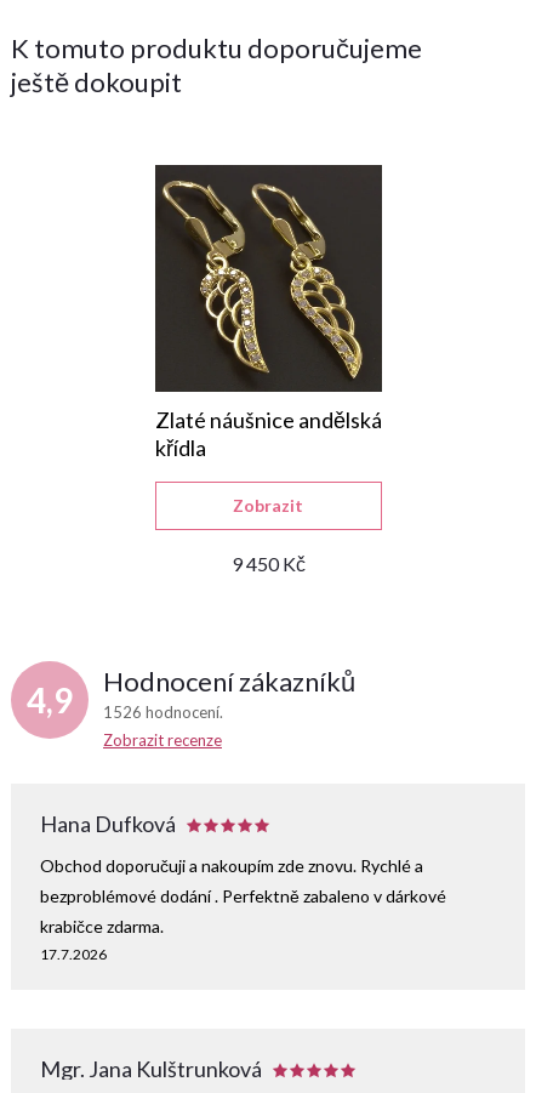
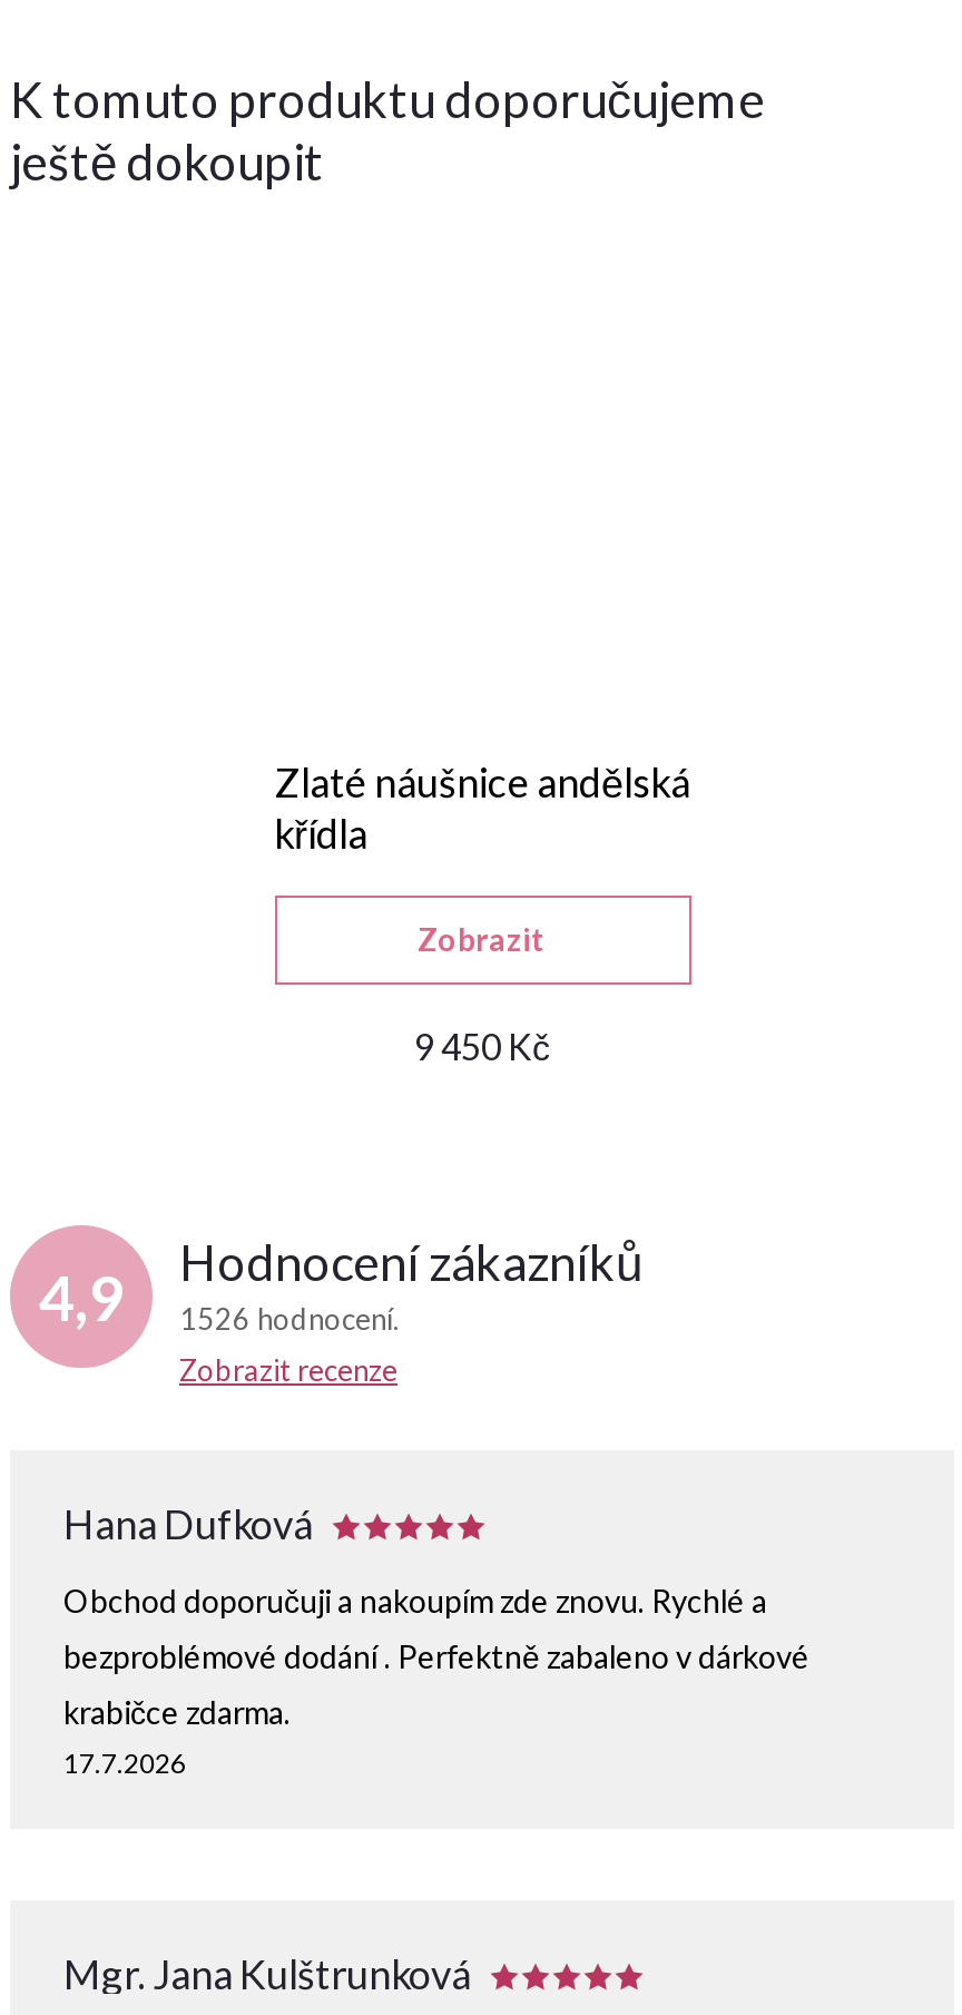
[154,164,383,393] [image] -> none

